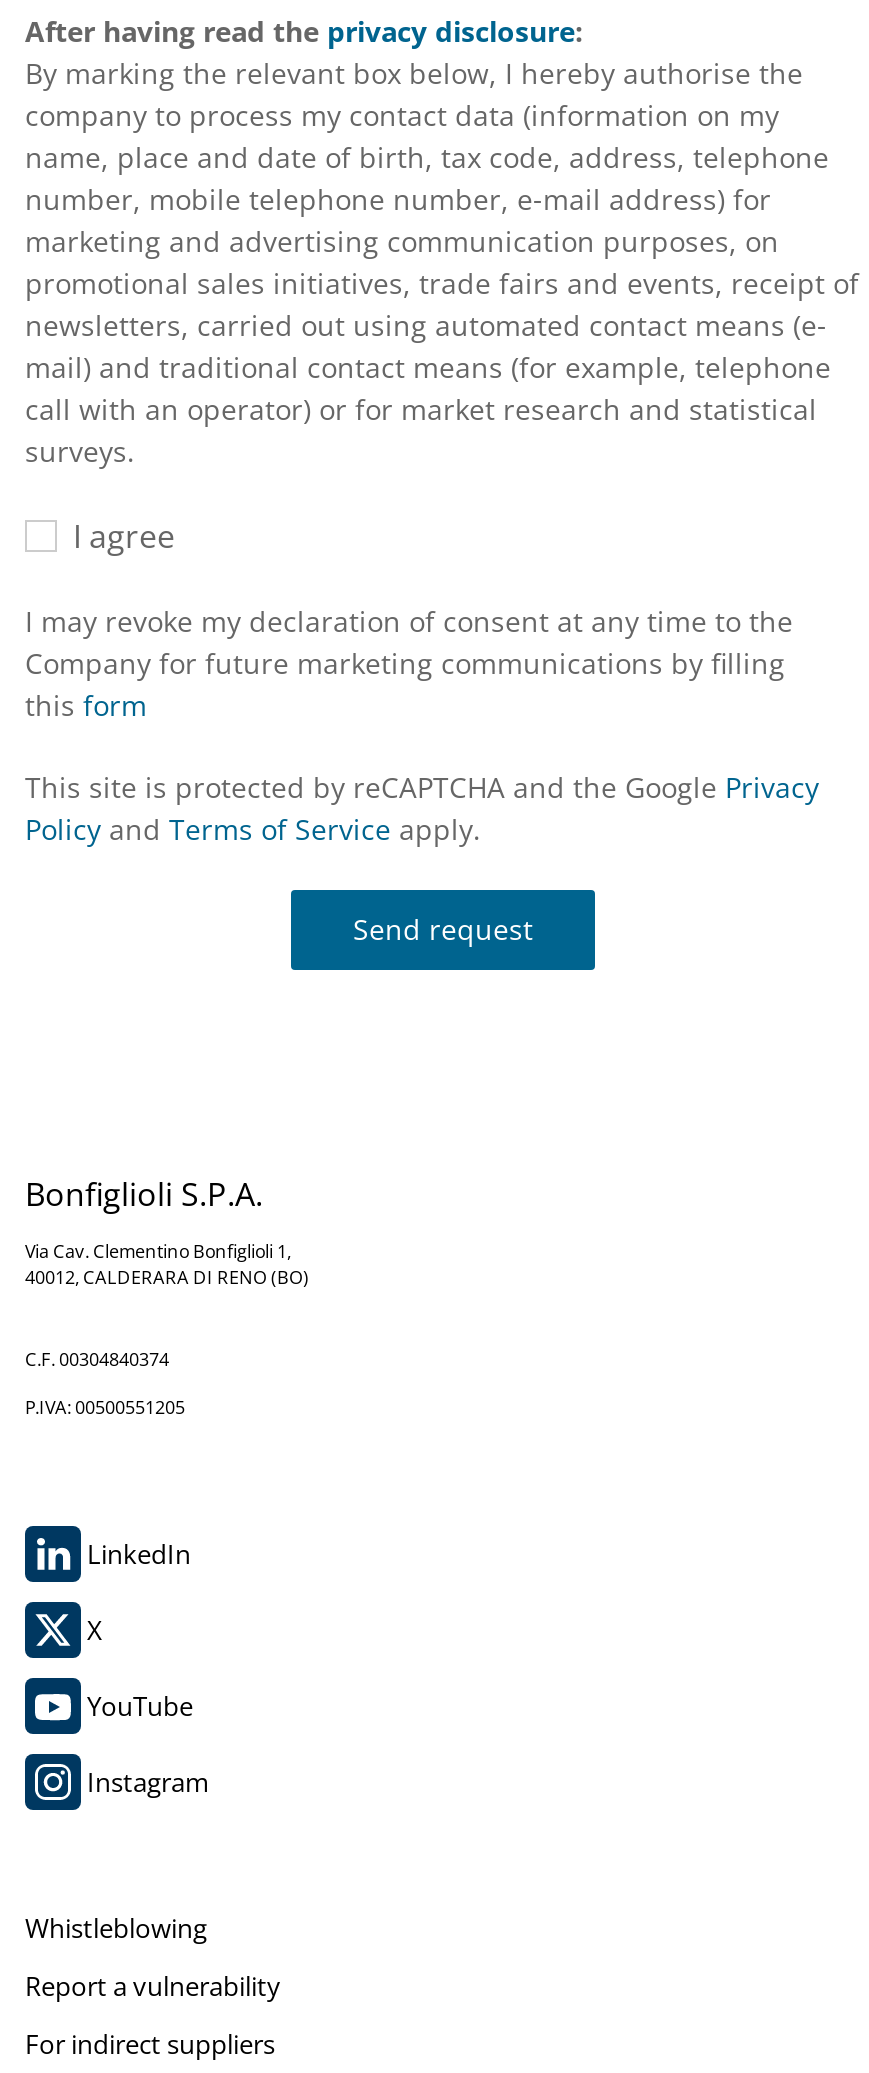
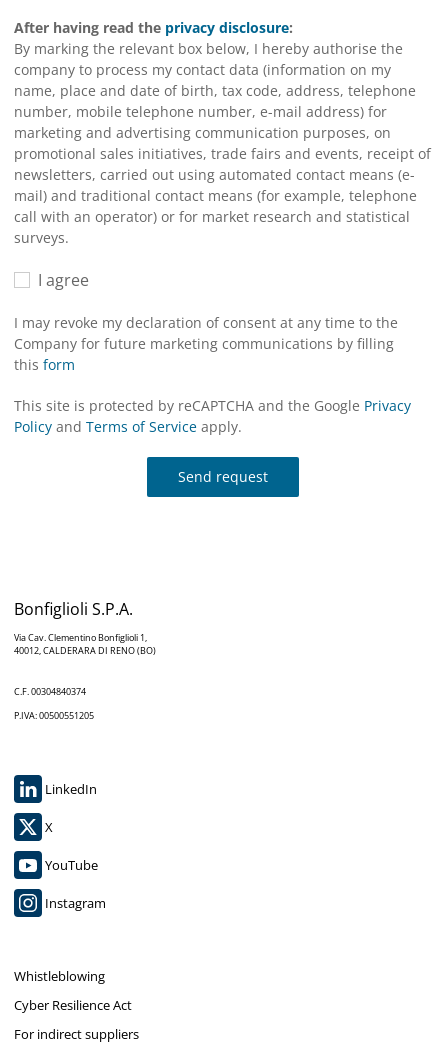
[25,1969,281,2005] Report a vulnerability -> [14,996,132,1014] Cyber Resilience Act

